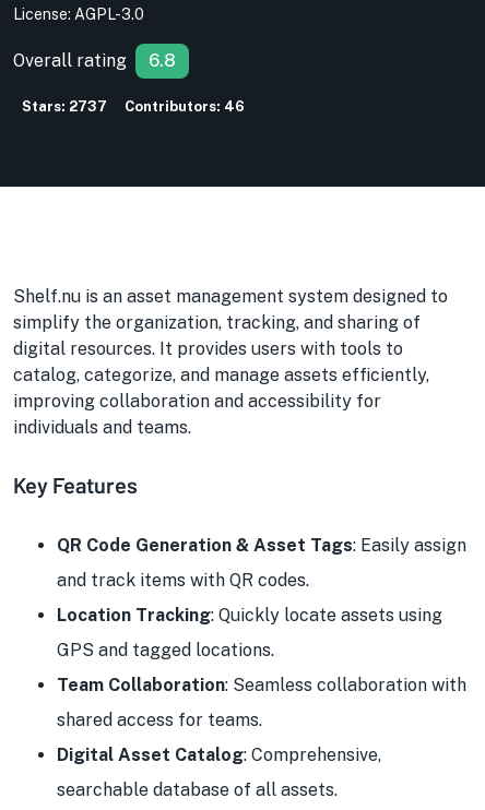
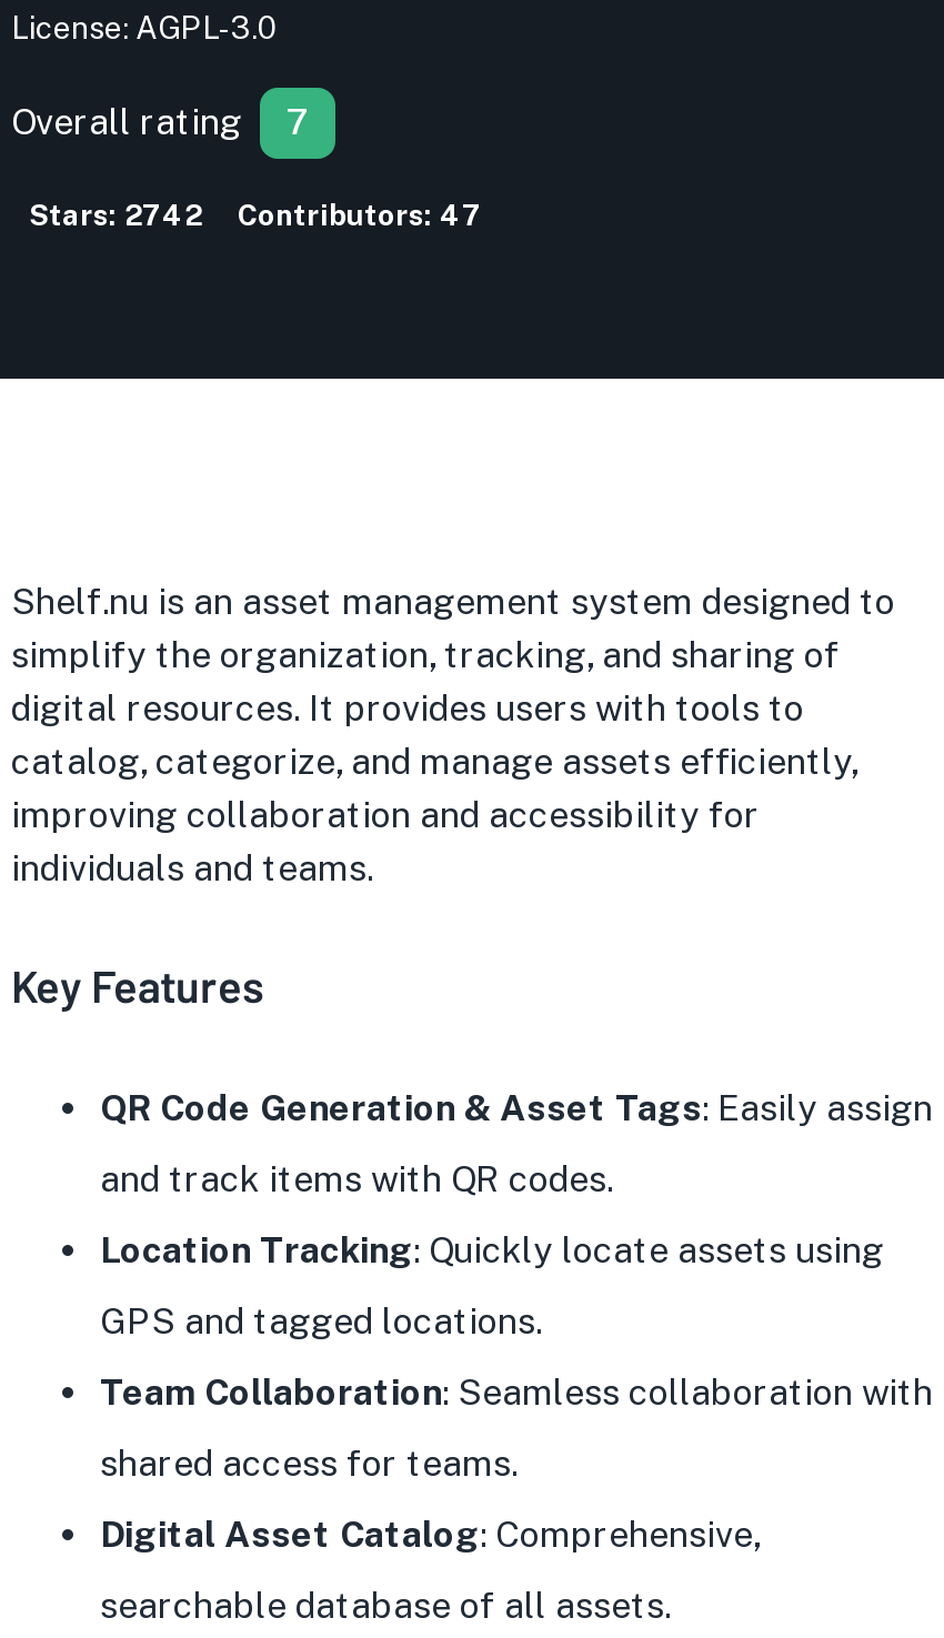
[13,50,176,71] Overall rating 6.8 -> [11,101,309,143] Overall rating 7
[22,98,107,115] Stars: 2737 -> [29,199,202,232] Stars: 2742
[125,98,245,115] Contributors: 46 -> [238,199,482,232] Contributors: 47

